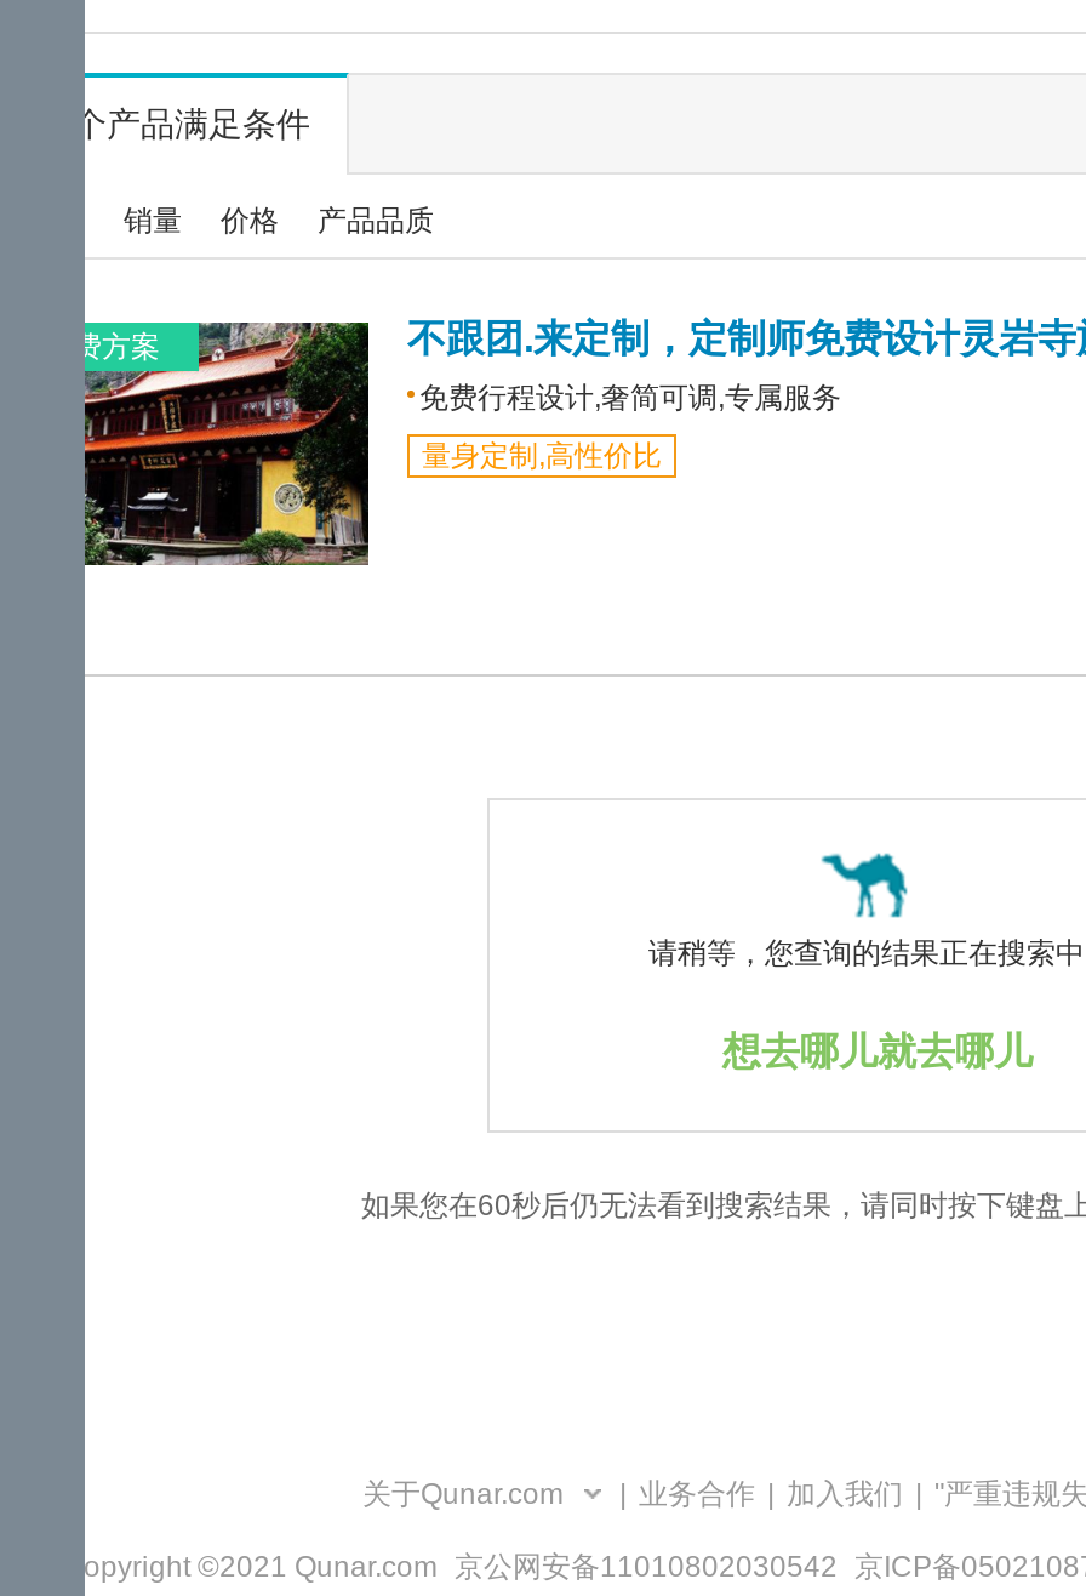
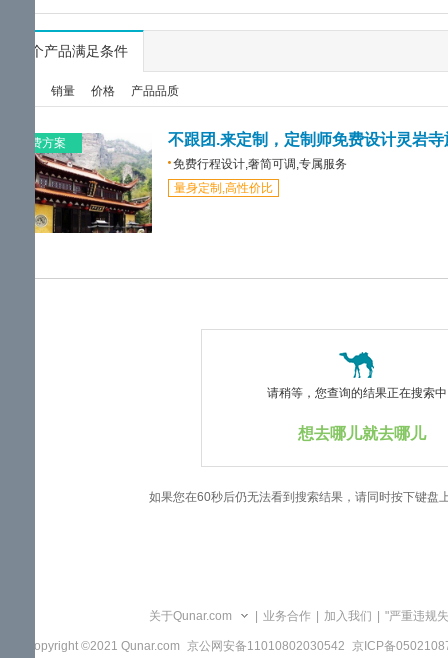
[82,320,371,568] [image] -> [34,133,153,234] [image]

